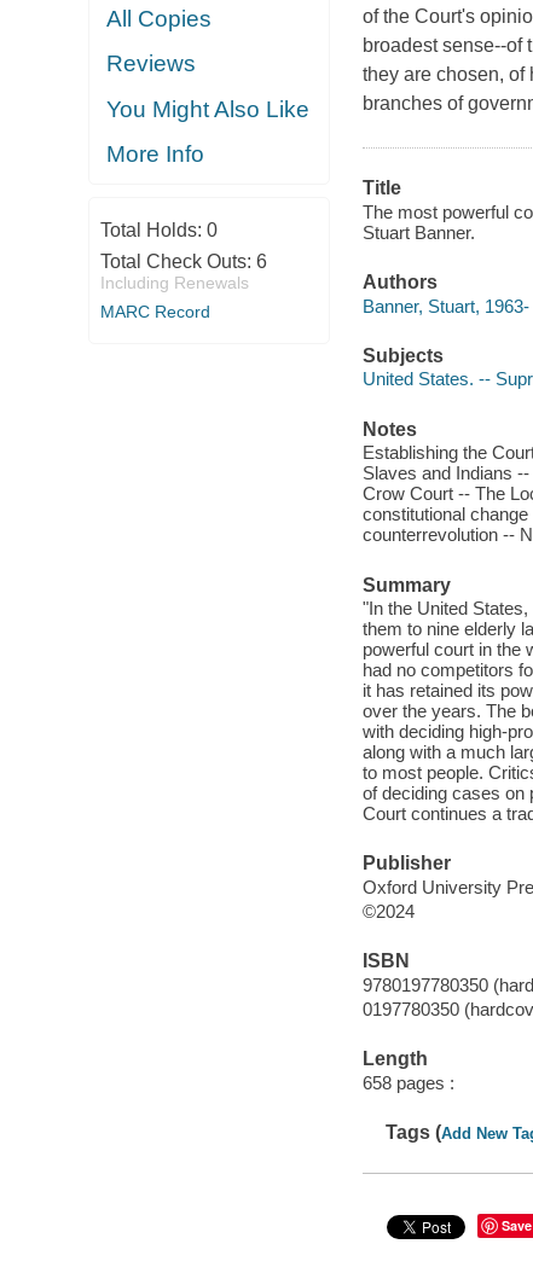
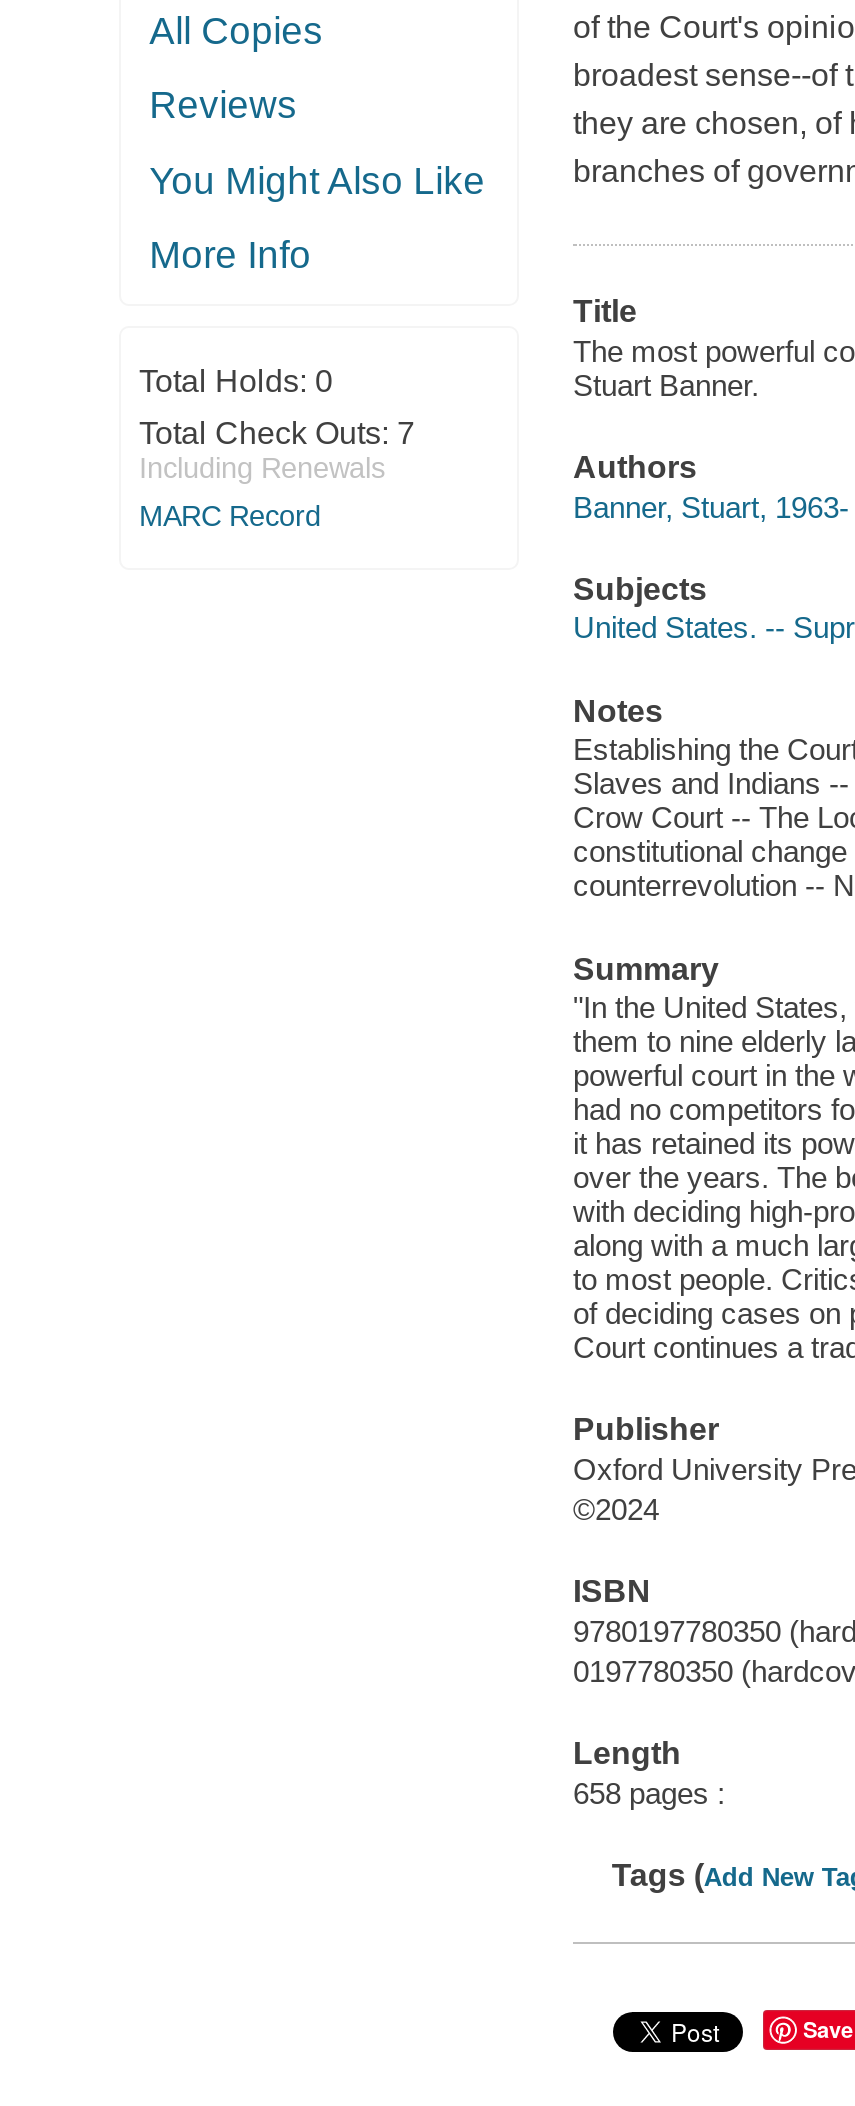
[100,251,267,271] Total Check Outs: 6 -> [139,415,415,449] Total Check Outs: 7

